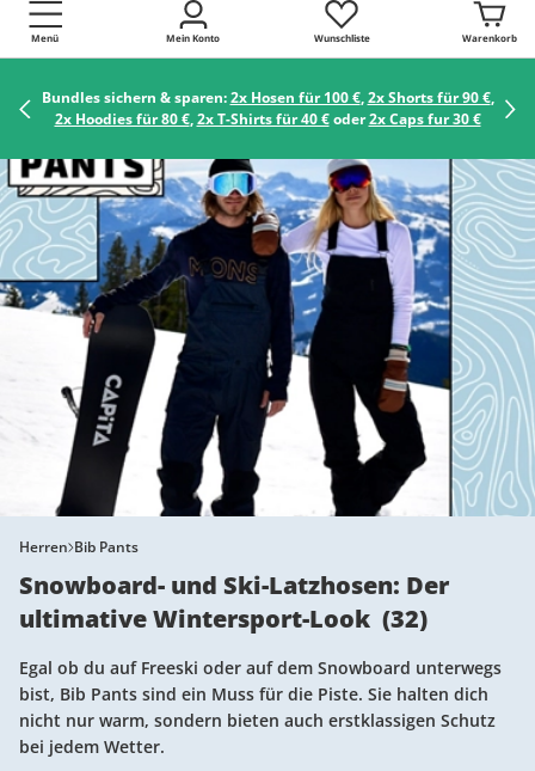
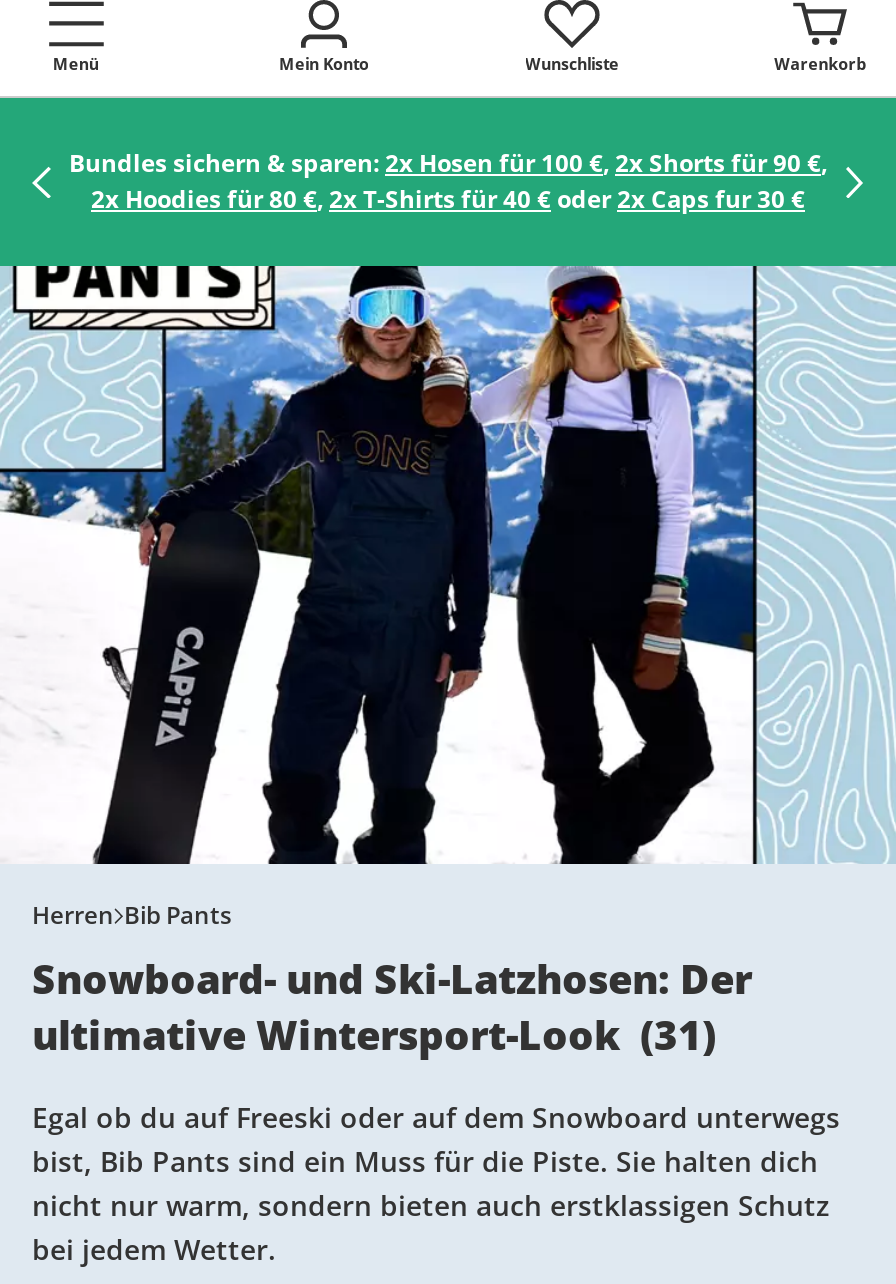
[19,602,428,634] ultimative Wintersport-Look (32) -> [32,1007,716,1061] ultimative Wintersport-Look (31)

